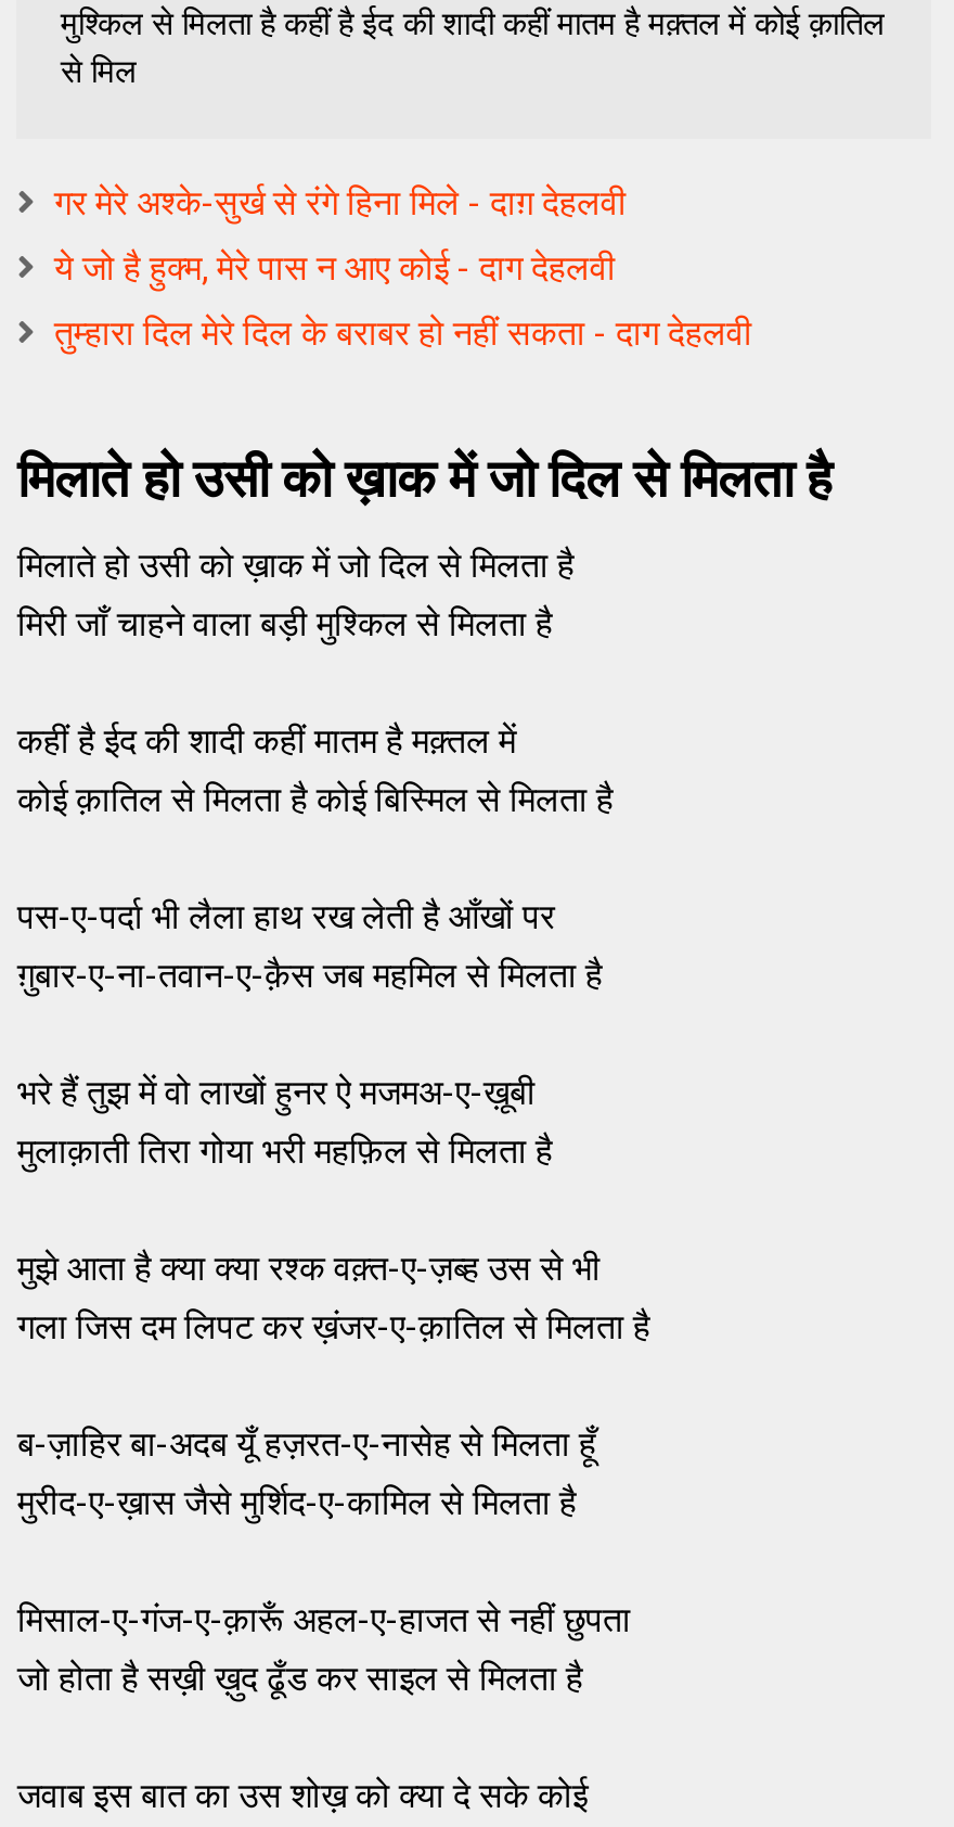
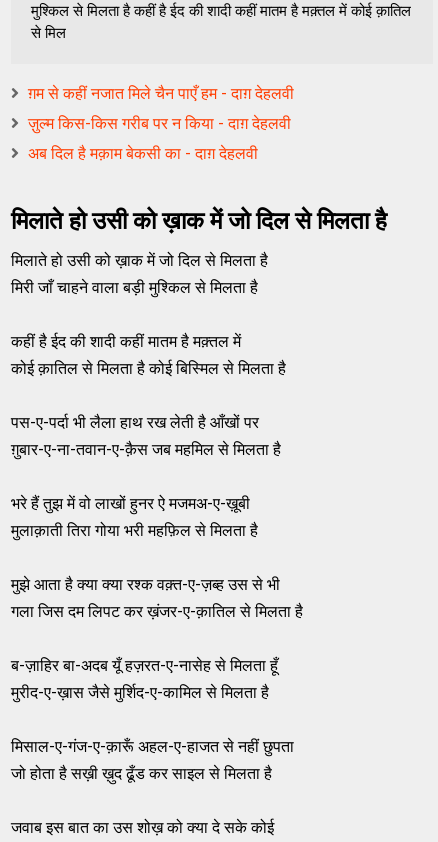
[54,182,626,223] गर मेरे अश्के-सुर्ख से रंगे हिना मिले - दाग़ देहलवी -> [28,84,294,103] ग़म से कहीं नजात मिले चैन पाएँ हम - दाग़ देहलवी
[54,247,616,289] ये जो है हुक्म, मेरे पास न आए कोई - दाग देहलवी -> [28,114,291,133] ज़ुल्म किस-किस गरीब पर न किया - दाग़ देहलवी
[54,312,752,354] तुम्हारा दिल मेरे दिल के बराबर हो नहीं सकता - दाग देहलवी -> [28,144,258,163] अब दिल है मक़ाम बेकसी का - दाग़ देहलवी

